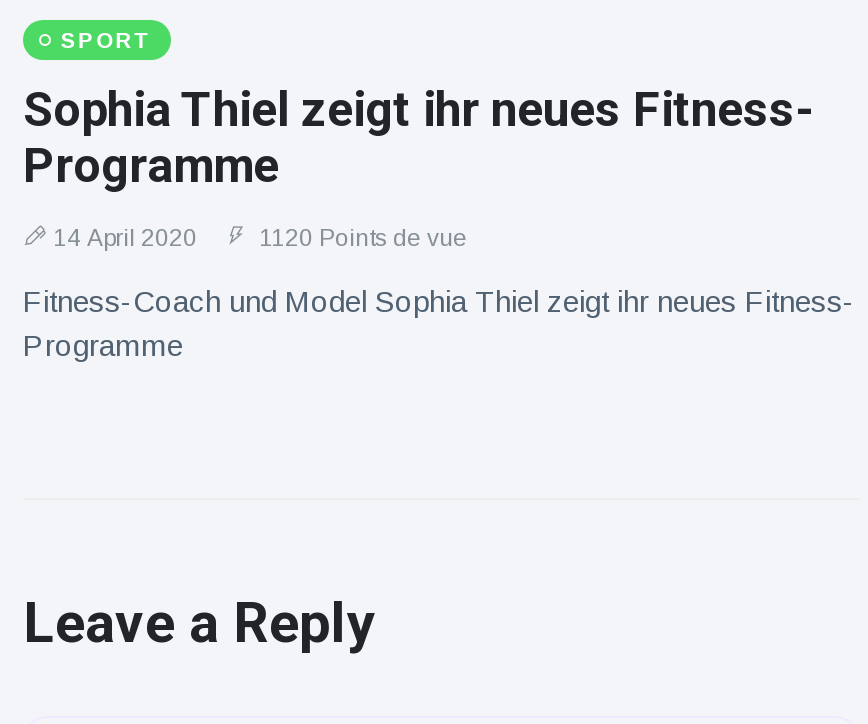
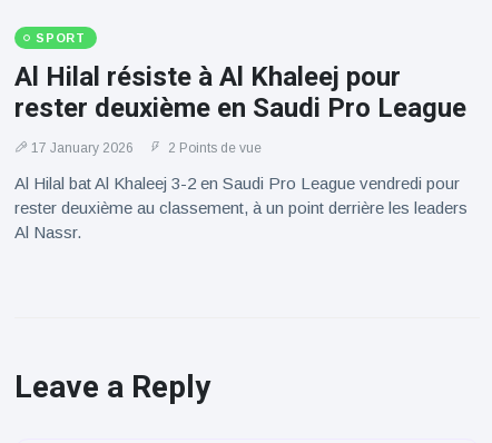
[23,82,813,194] Sophia Thiel zeigt ihr neues Fitness- | Programme -> [14,61,466,124] Al Hilal résiste à Al Khaleej pour | rester deuxième en Saudi Pro League
[53,224,467,252] 14 April 2020 | 1120 Points de vue -> [31,140,262,156] 17 January 2026 | 2 Points de vue
[23,284,855,362] Fitness-Coach und Model Sophia Thiel zeigt ihr neues Fitness- | Programme -> [14,174,468,242] Al Hilal bat Al Khaleej 3-2 en Saudi Pro League vendredi pour | rester deuxième au classement, à un point derrière les leaders | Al Nassr.

